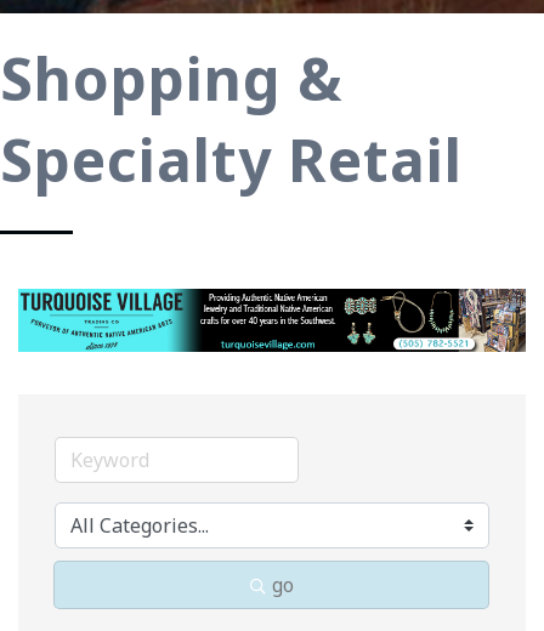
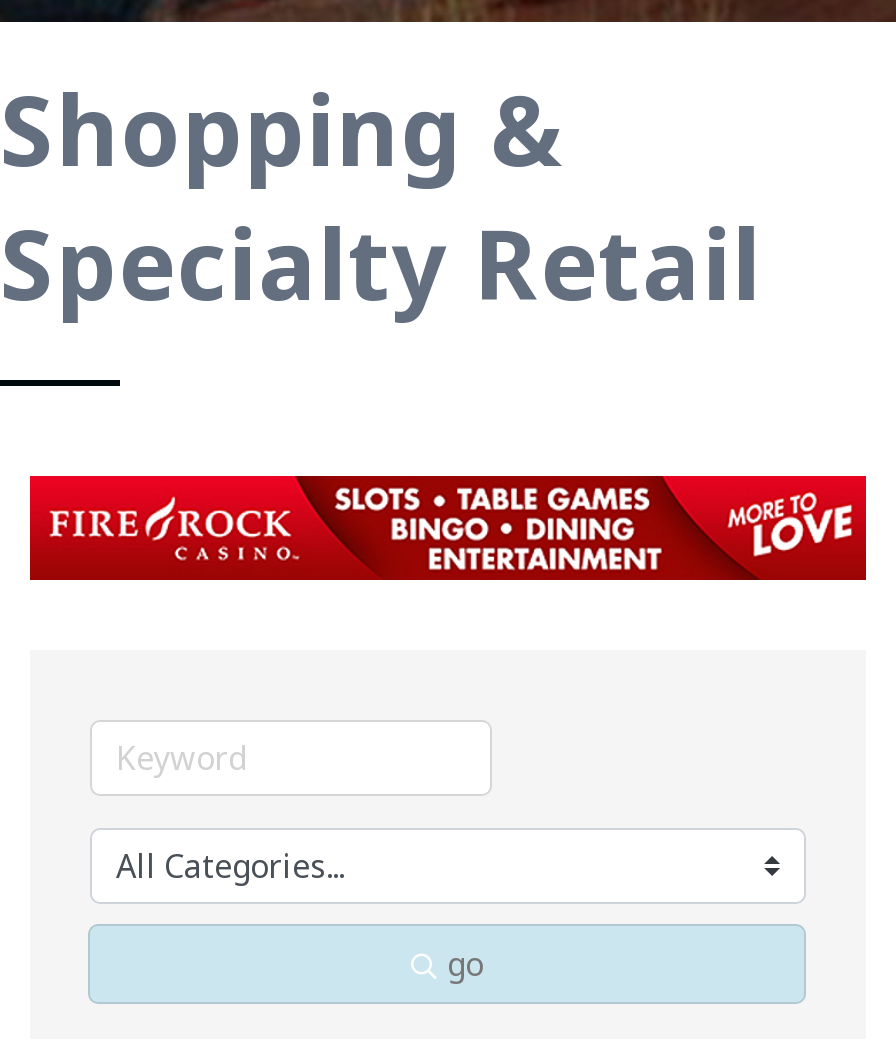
[17,288,527,353] [image] -> [28,474,868,582] [image]

